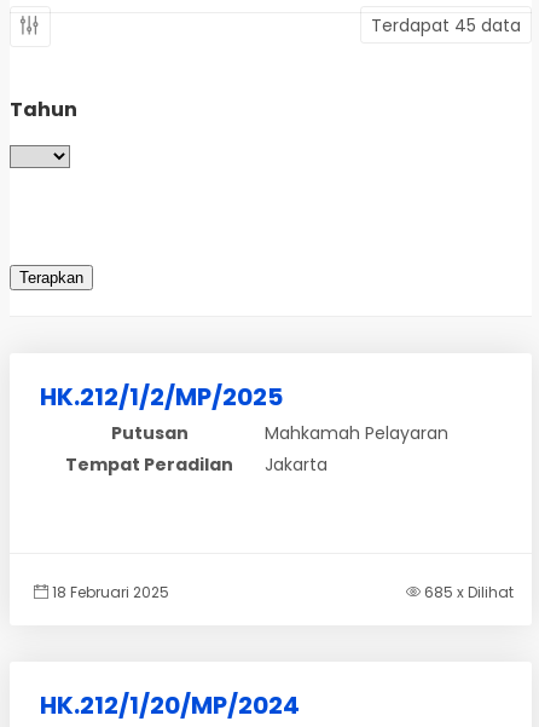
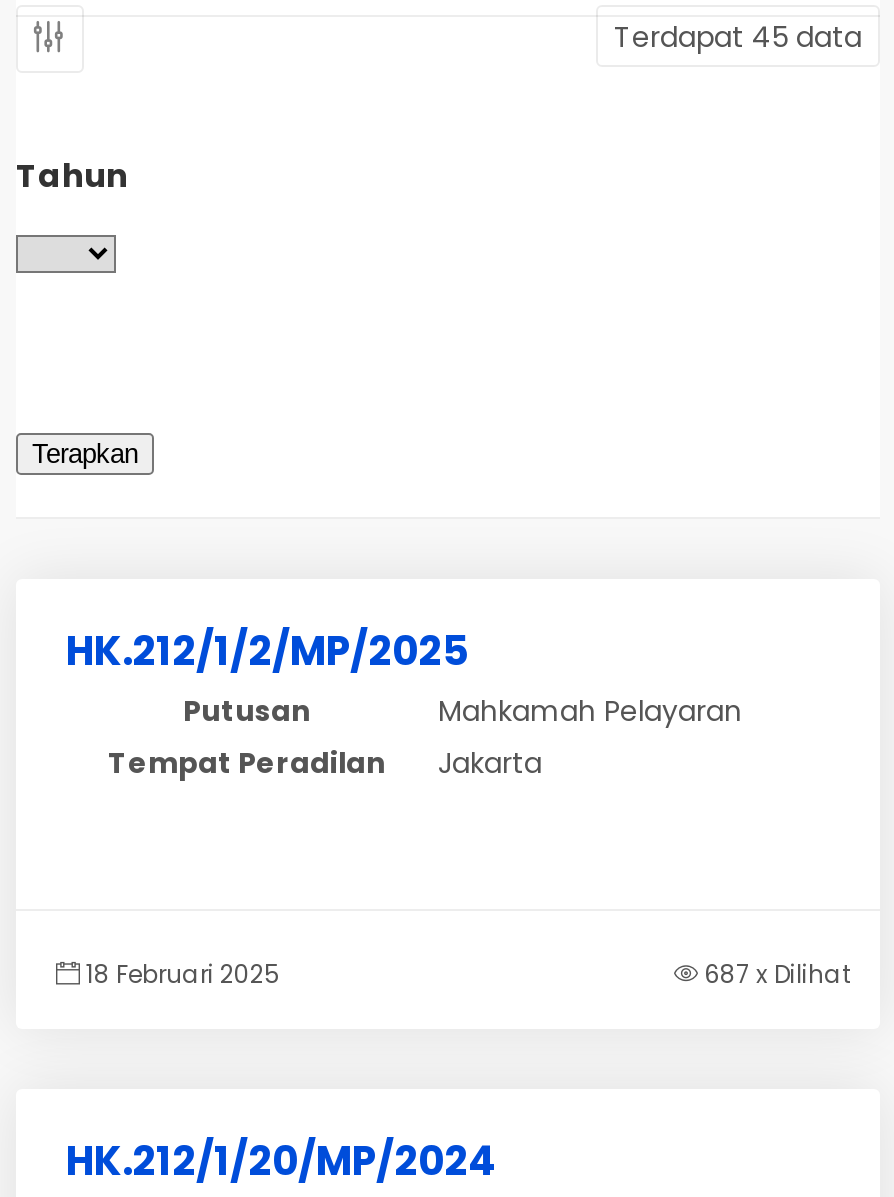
[421,581,514,602] 685 x Dilihat -> [698,956,850,990] 687 x Dilihat

